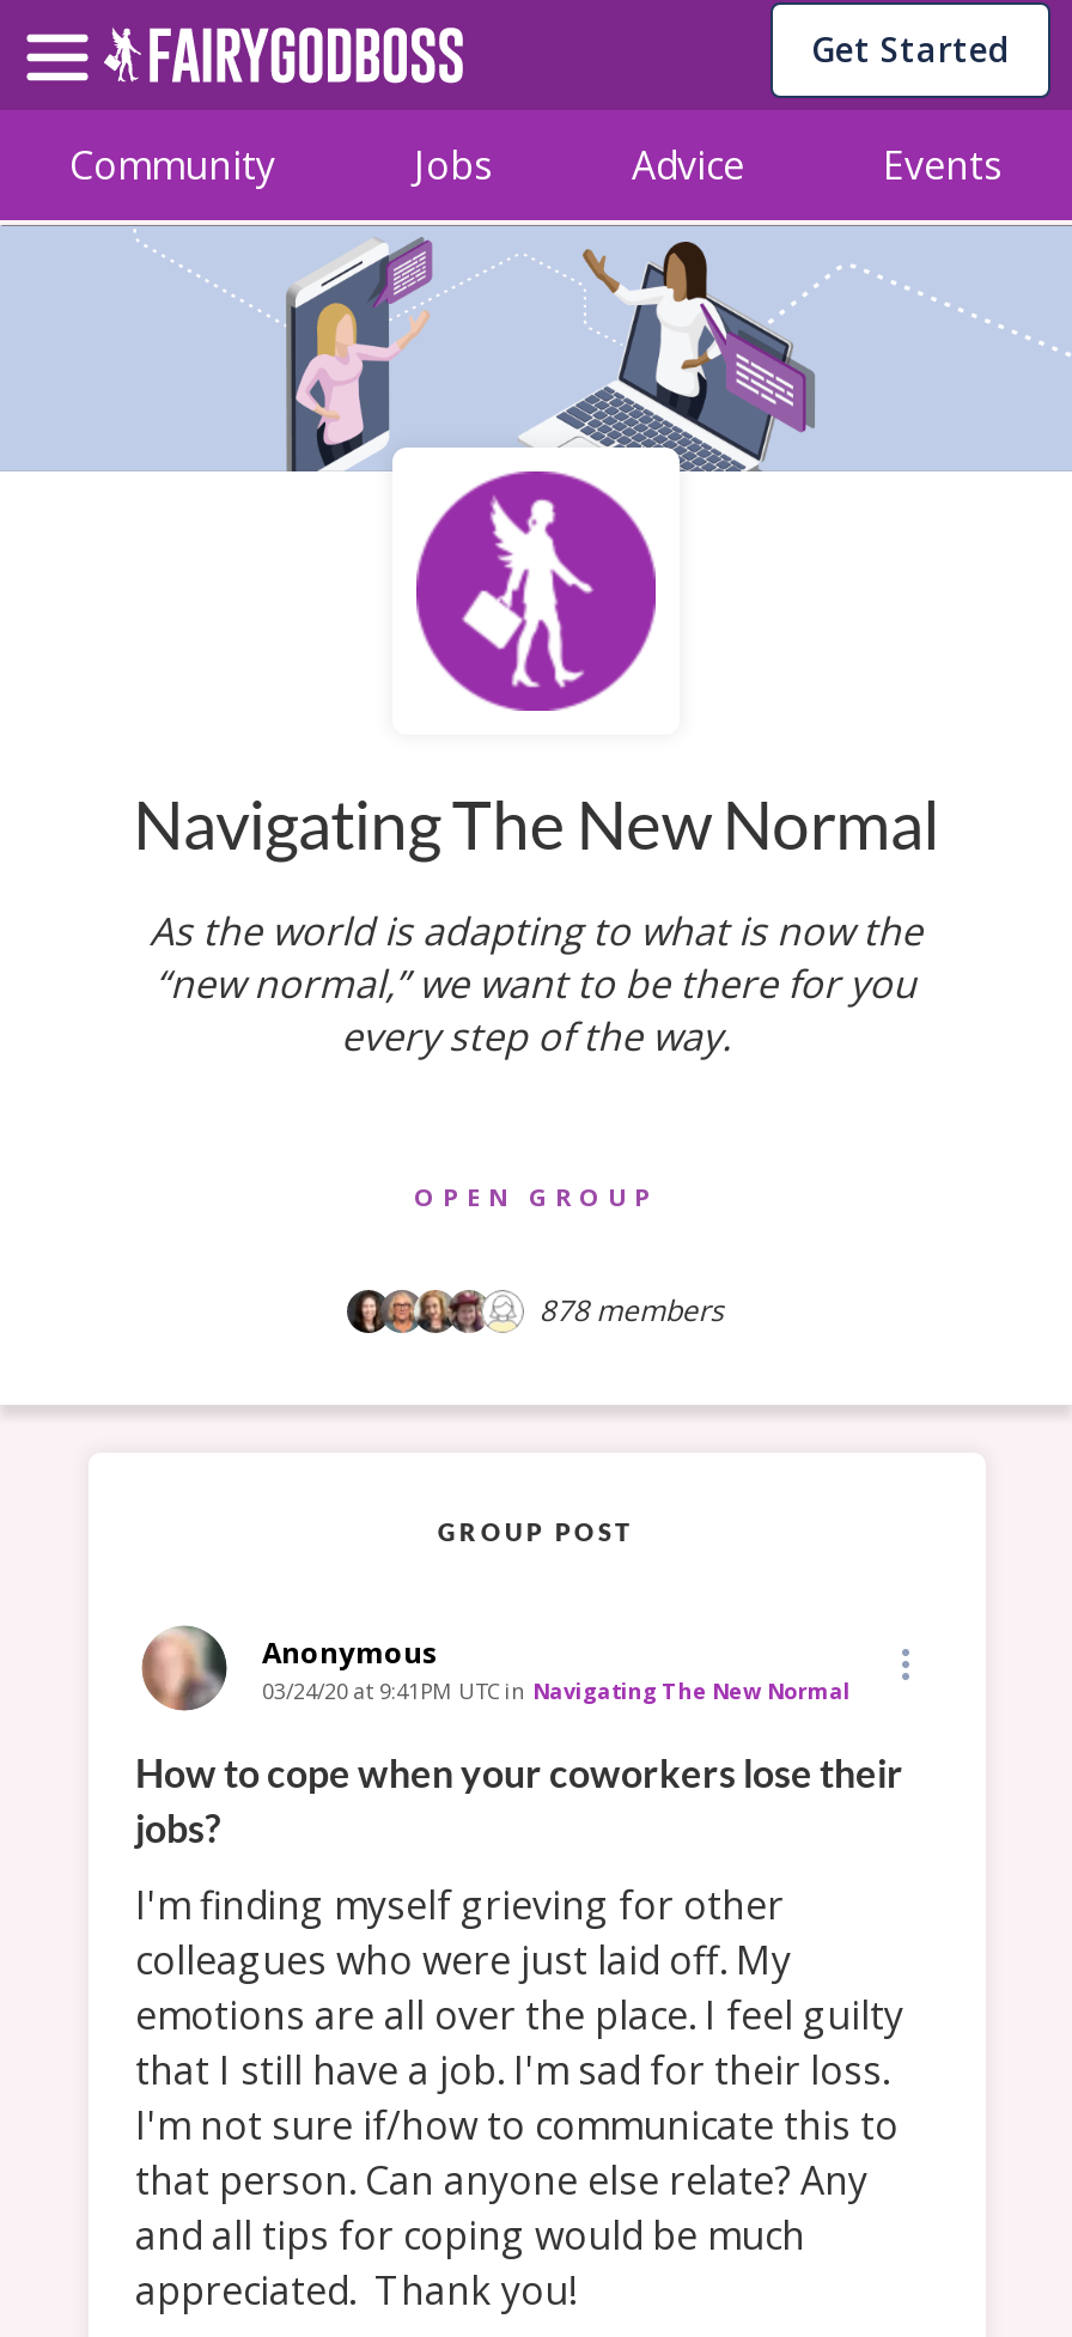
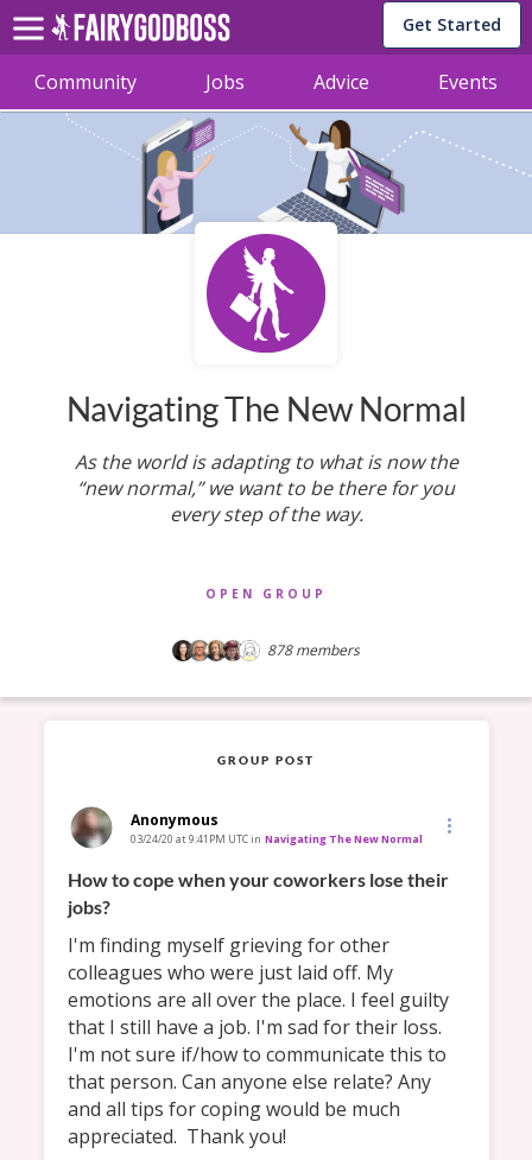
[144,1630,227,1711] [image] -> [72,807,110,848] [image]

